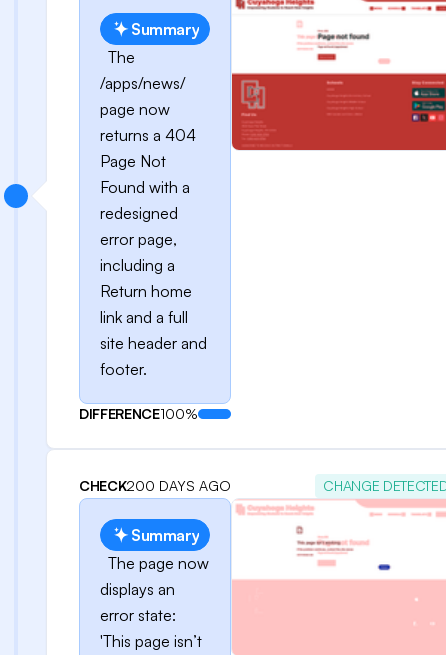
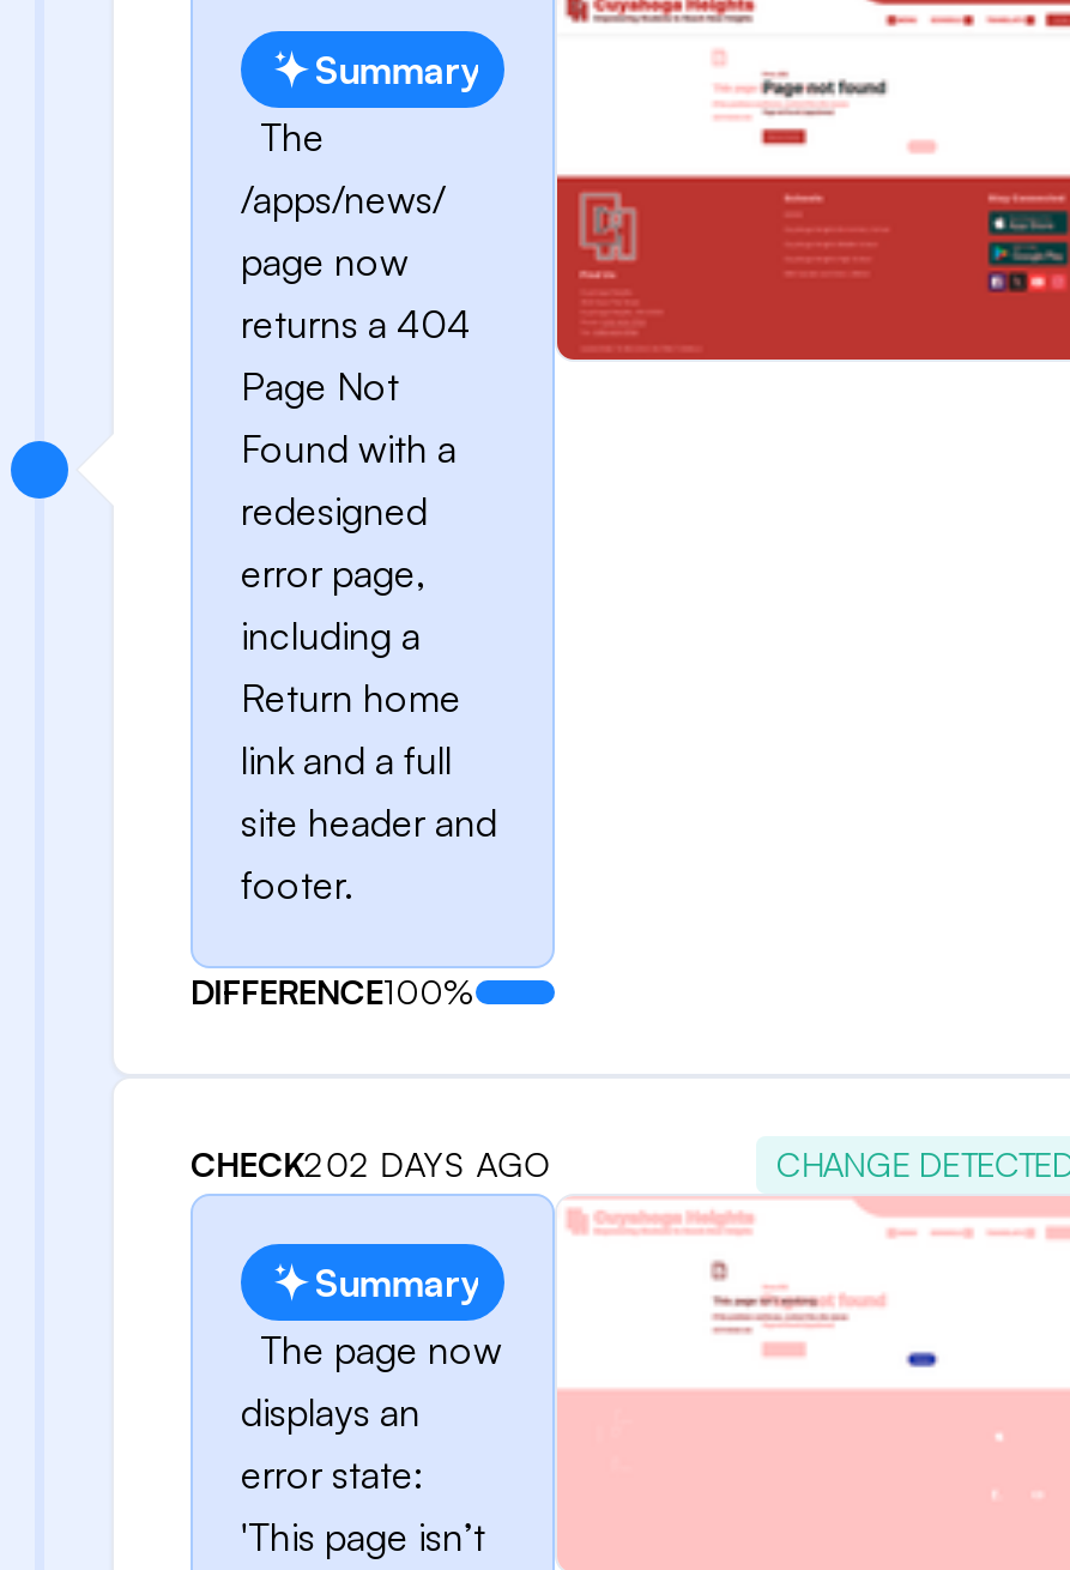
[79,477,231,494] CHECK200 DAYS AGO -> [191,1143,553,1184] CHECK202 DAYS AGO

